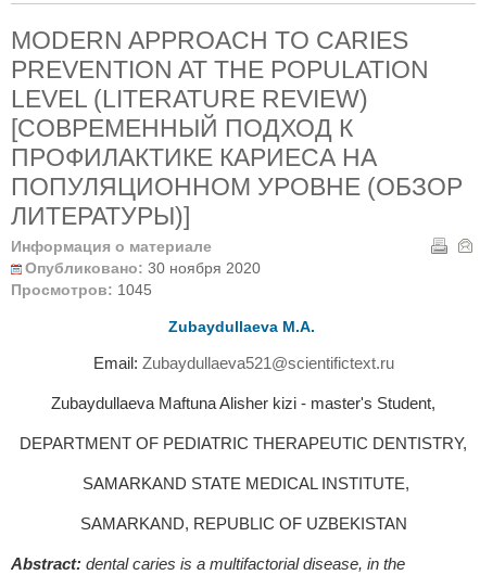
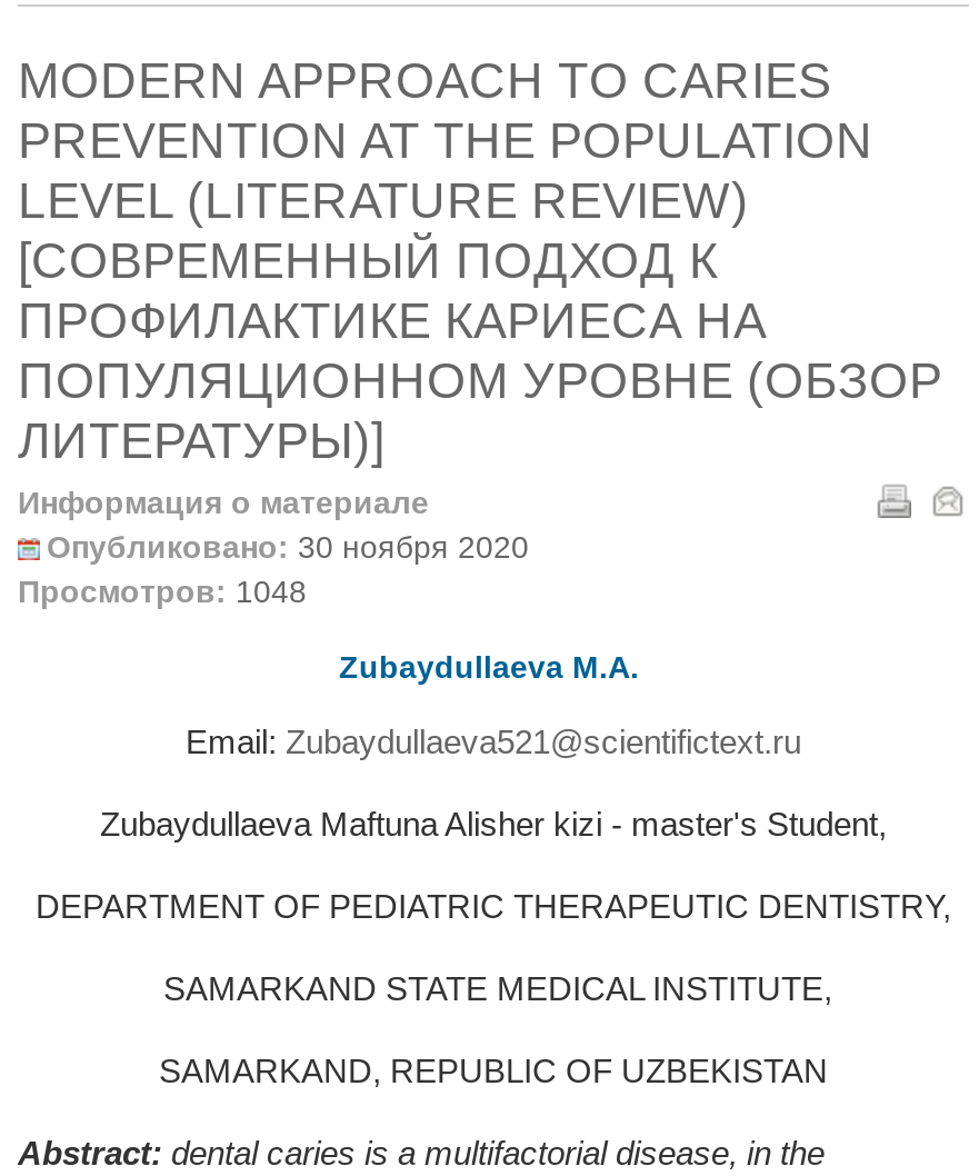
[11,282,152,298] Просмотров: 1045 -> [18,575,307,608] Просмотров: 1048

